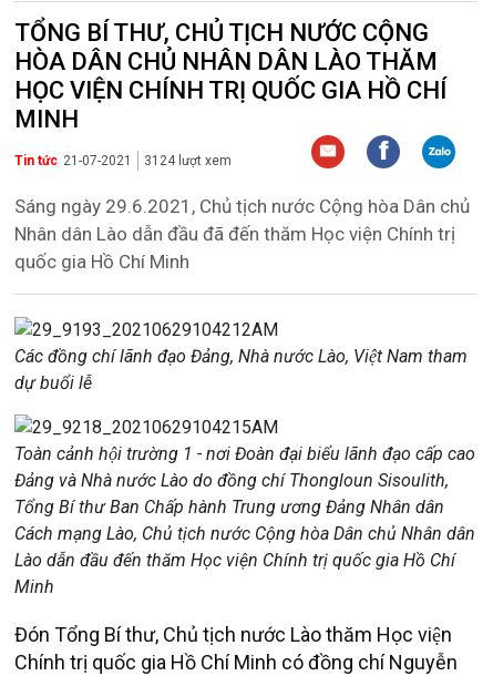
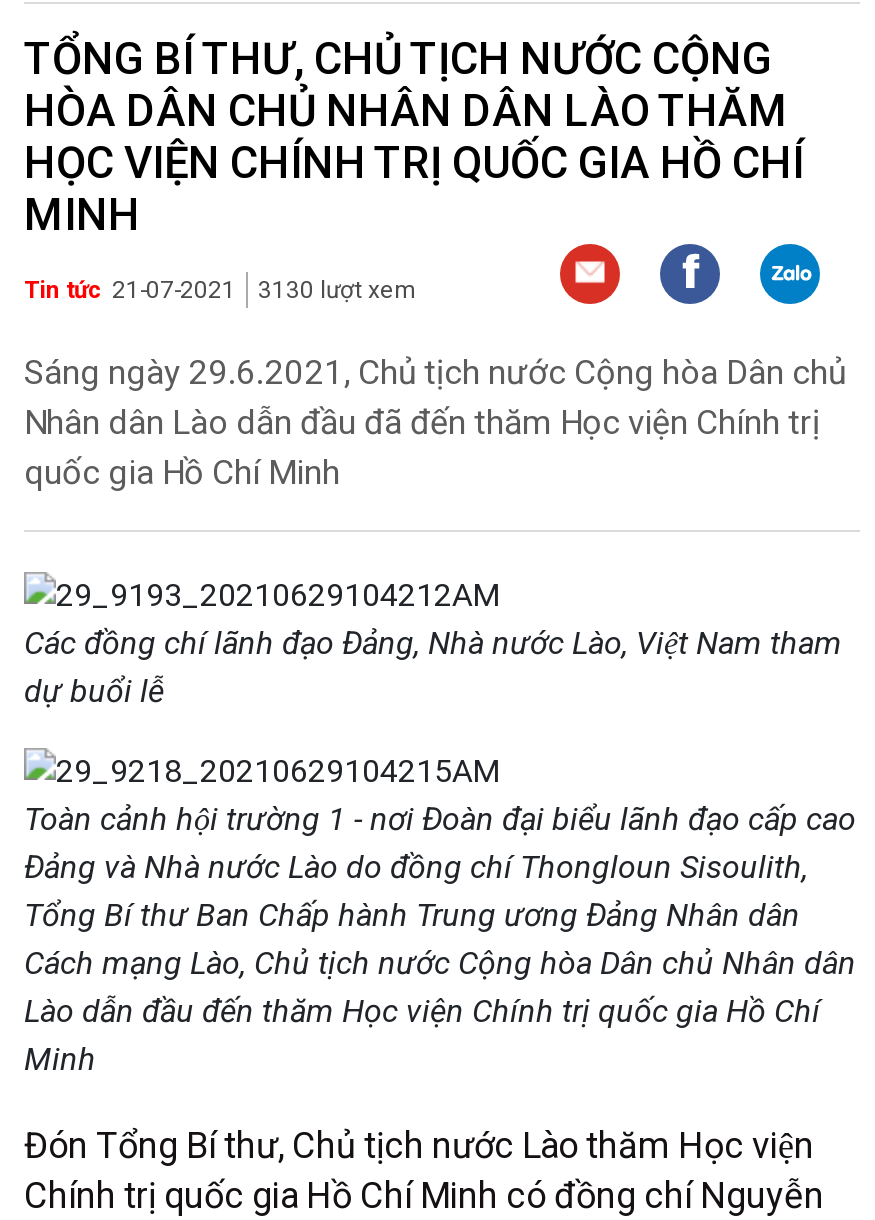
[14,153,232,168] Tin tức 21-07-2021 3124 lượt xem -> [24,276,416,304] Tin tức 21-07-2021 3130 lượt xem

